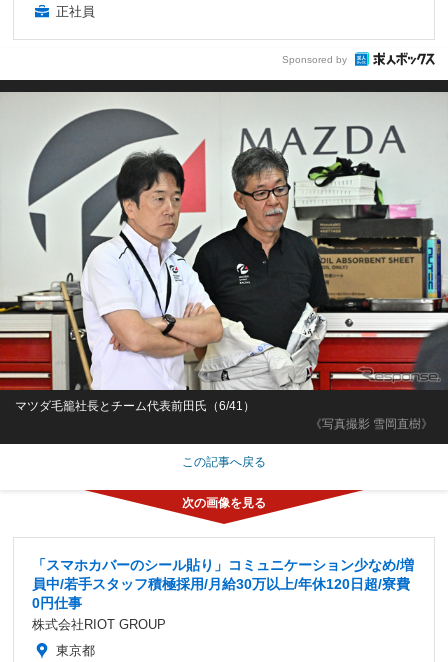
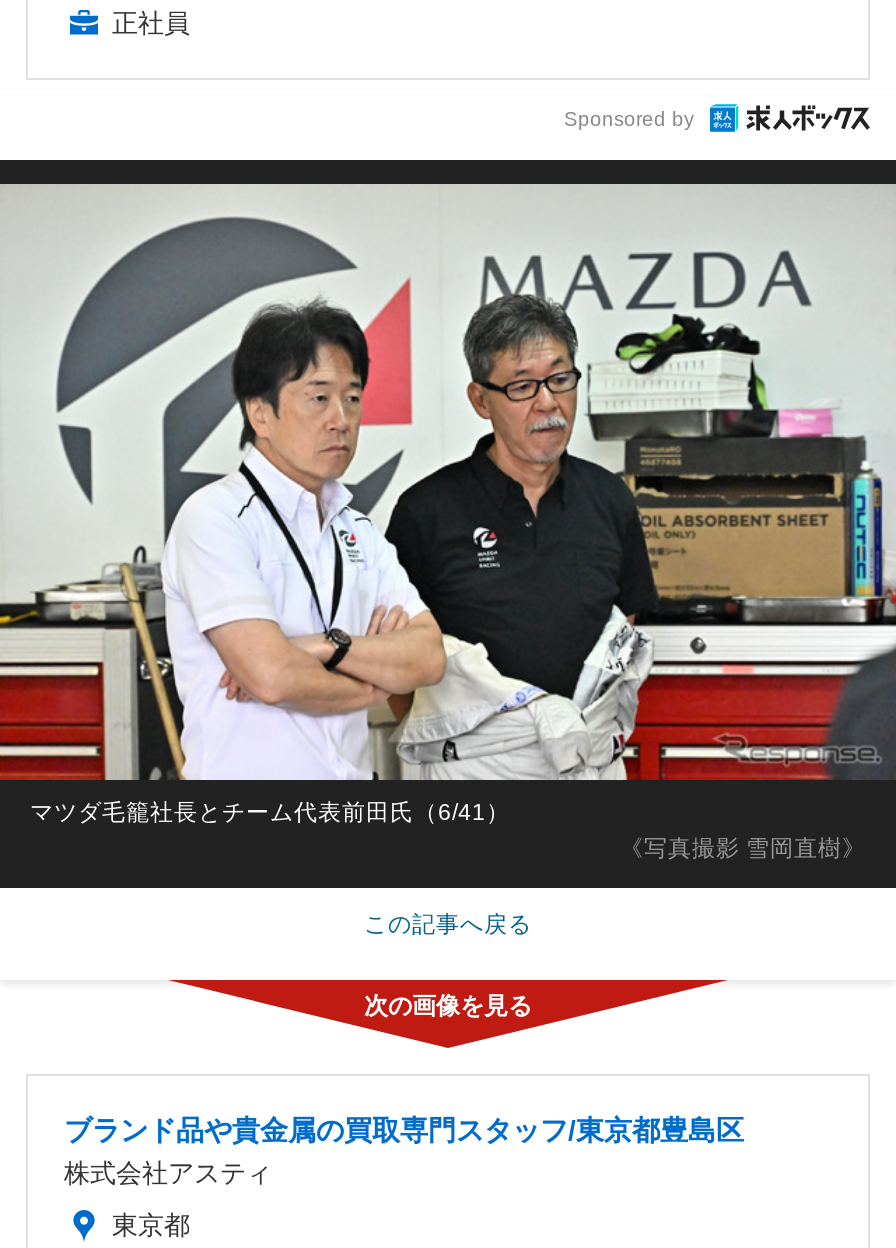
[32,557,414,632] 「スマホカバーのシール貼り」コミュニケーション少なめ/増 | 員中/若手スタッフ積極採用/月給30万以上/年休120日超/寮費 | 0円仕事 | 株式会社RIOT GROUP -> [64,1115,744,1189] ブランド品や貴金属の買取専門スタッフ/東京都豊島区 | 株式会社アスティ

